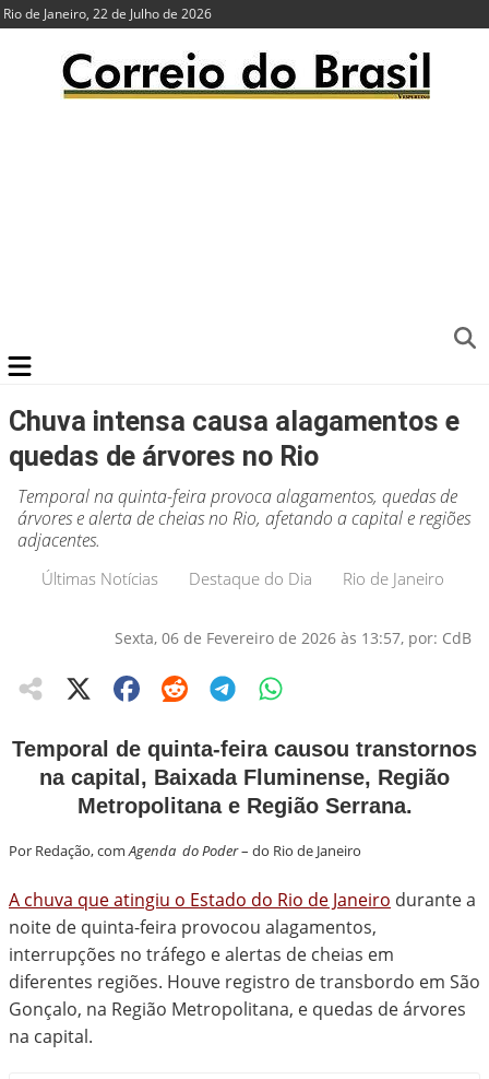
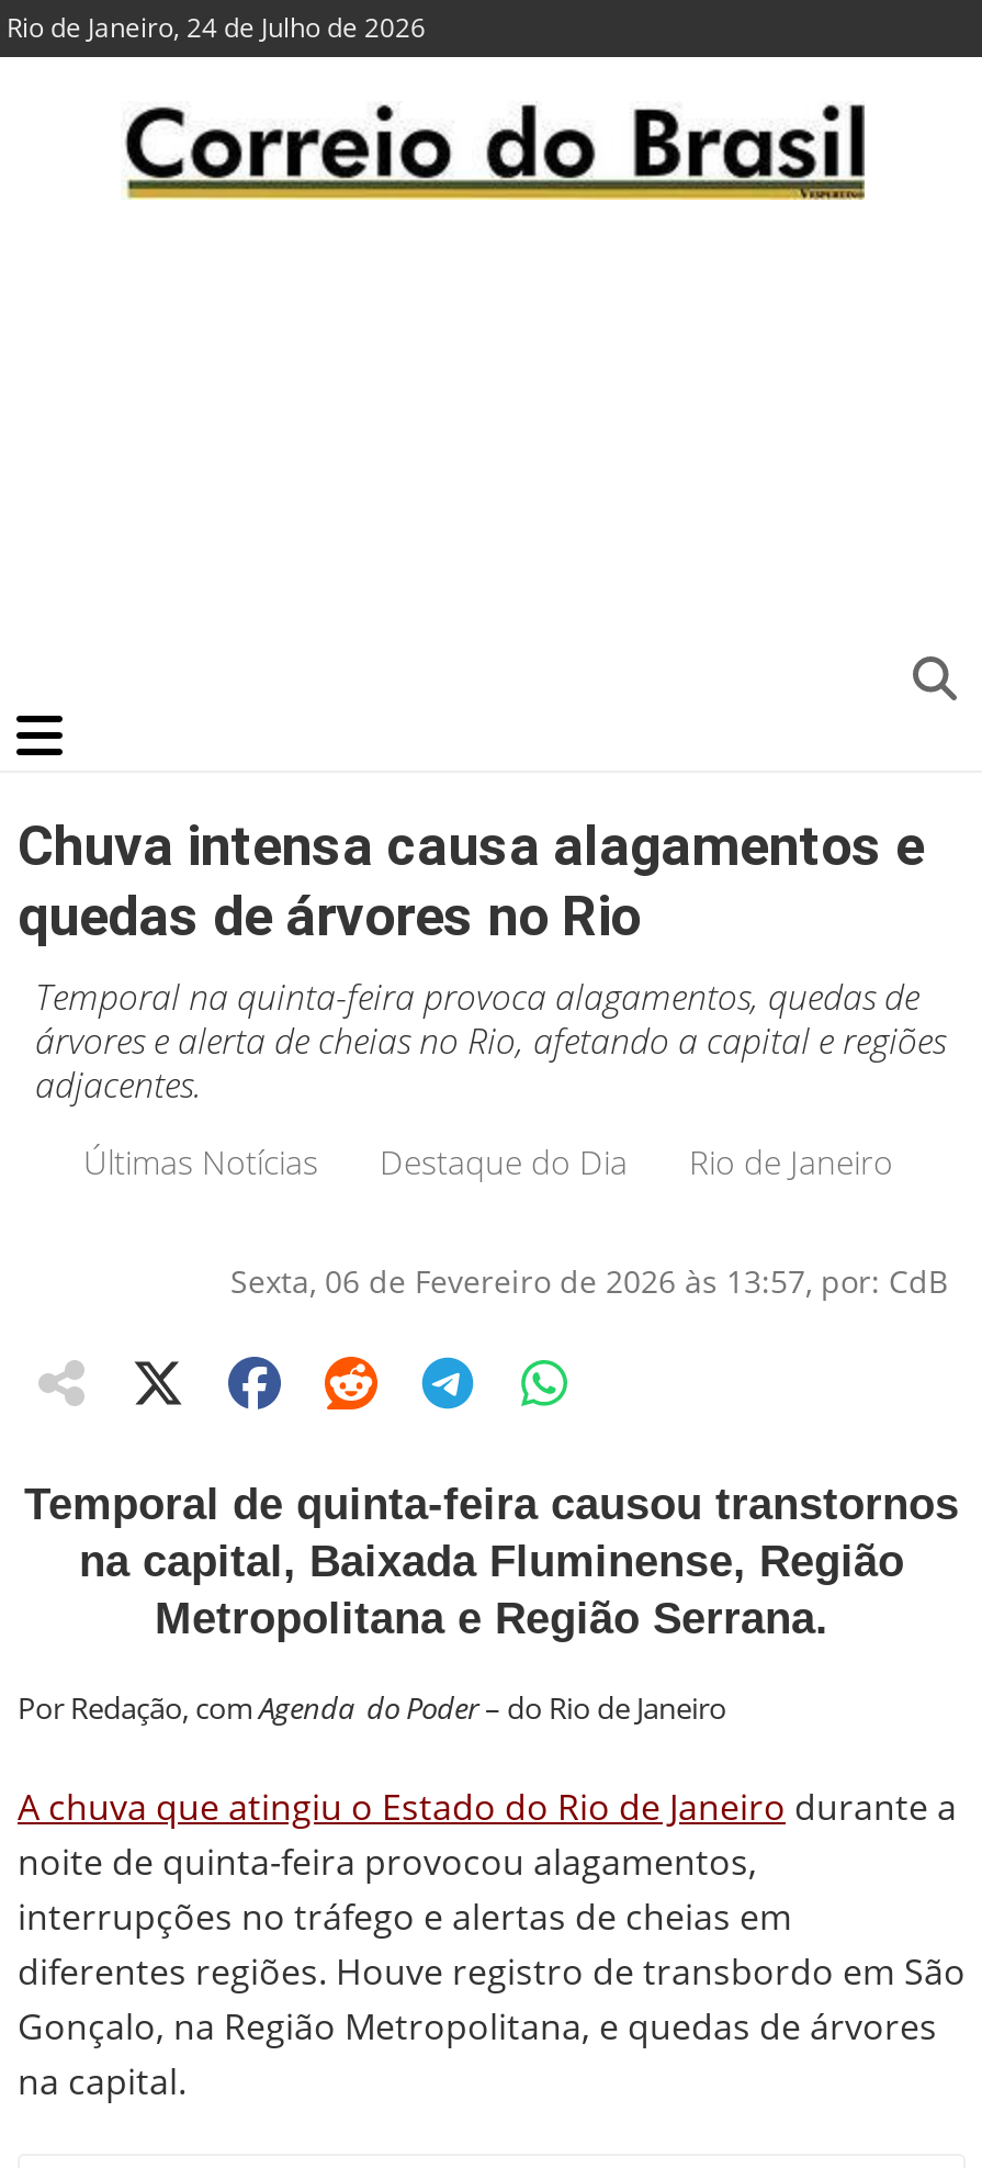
[3,4,212,23] Rio de Janeiro, 22 de Julho de 2026 -> [7,9,426,46] Rio de Janeiro, 24 de Julho de 2026

